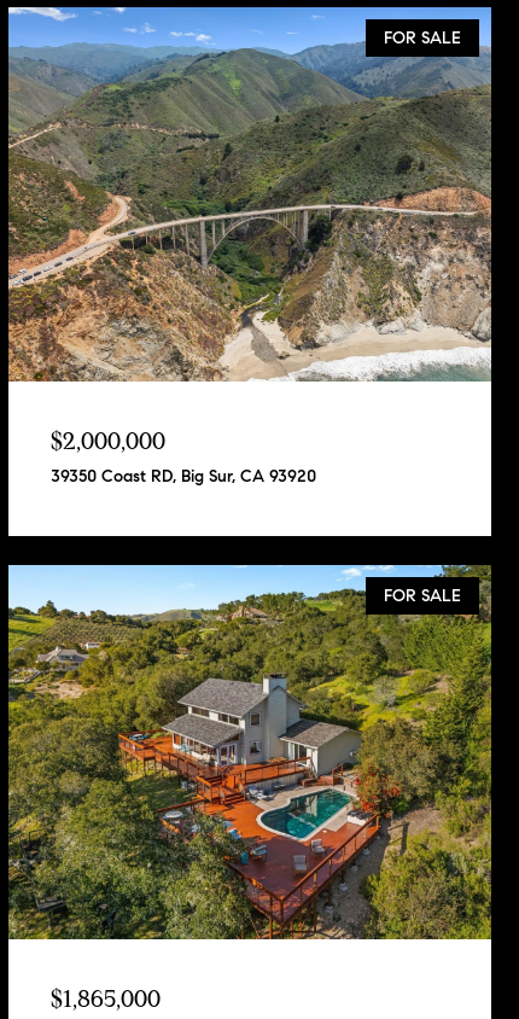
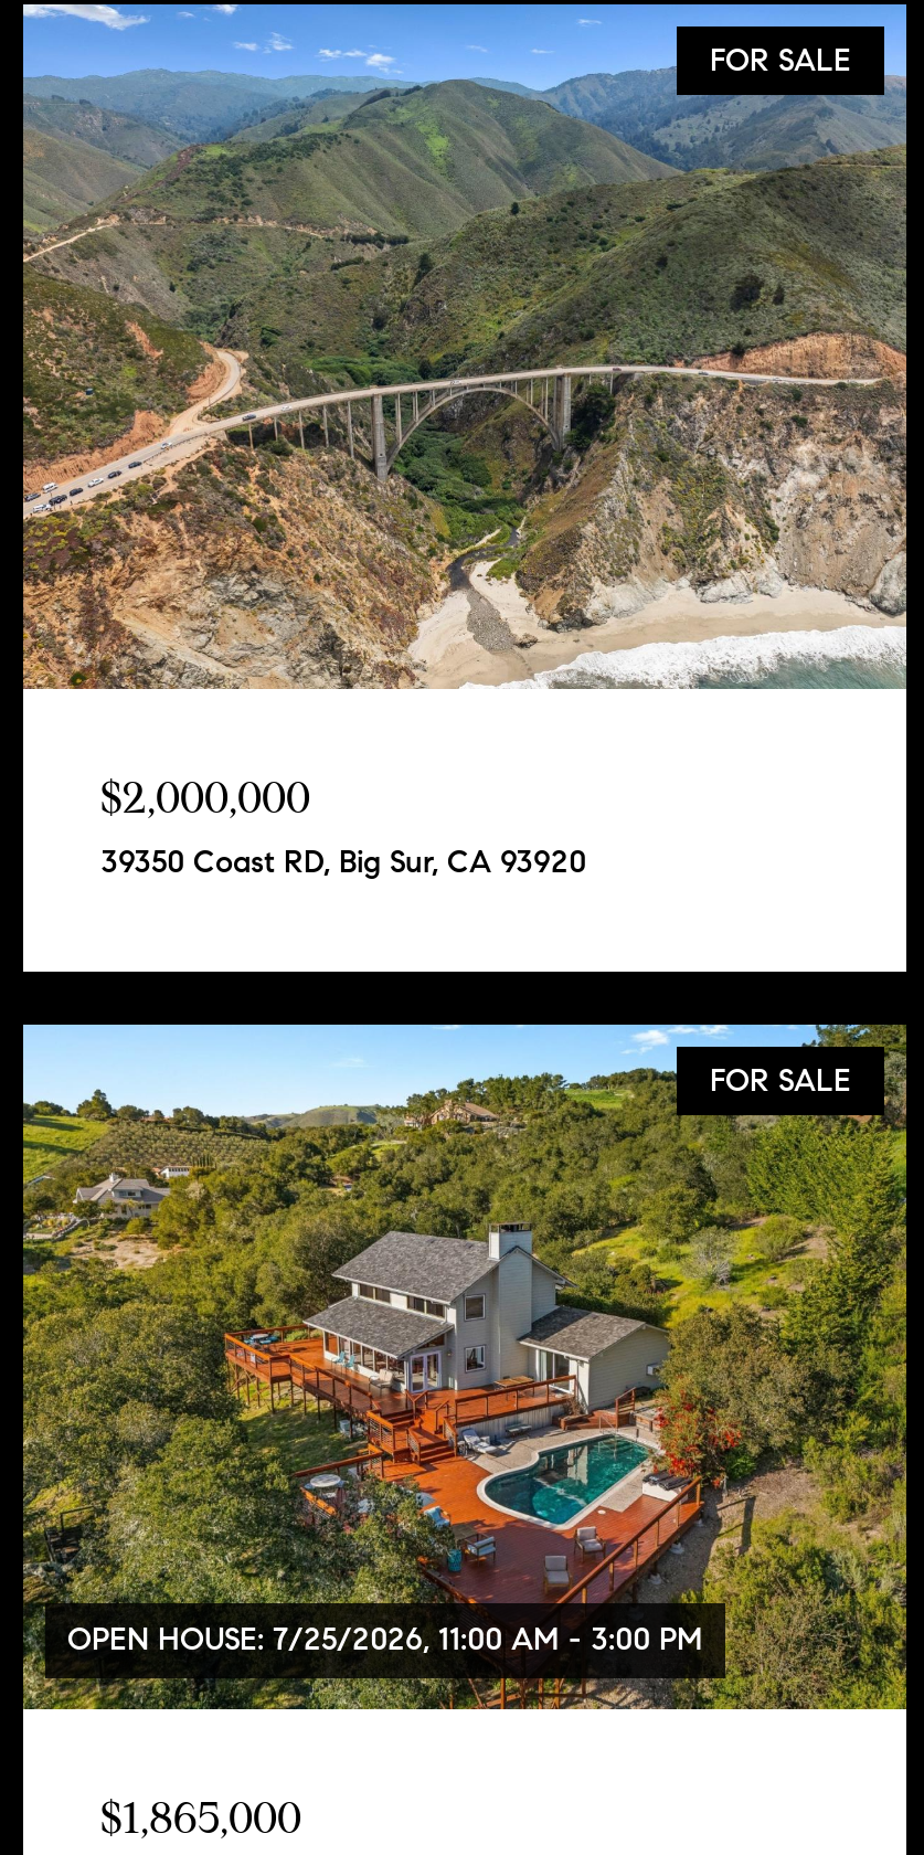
none -> [67,1621,703,1658] OPEN HOUSE: 7/25/2026, 11:00 AM - 3:00 PM

